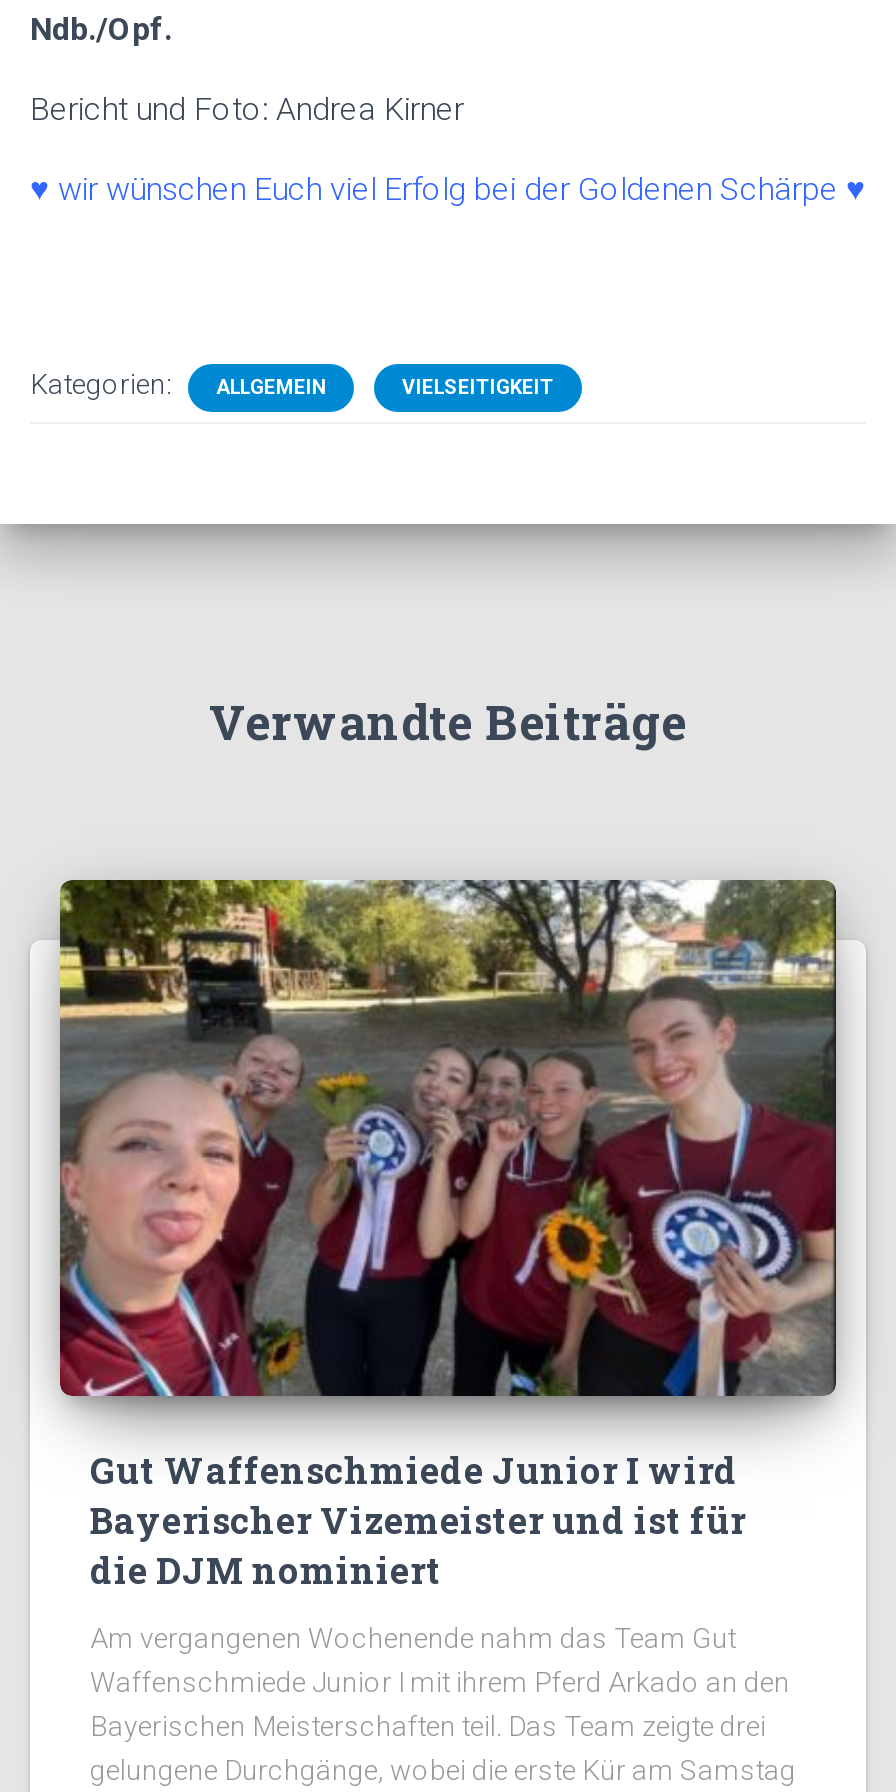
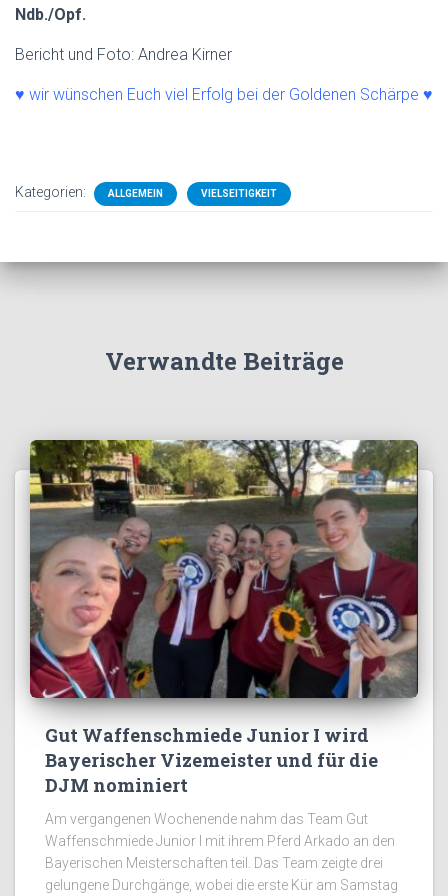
[90,1497,746,1595] Bayerischer Vizemeister und ist für | die DJM nominiert -> [45,748,378,797] Bayerischer Vizemeister und für die | DJM nominiert

